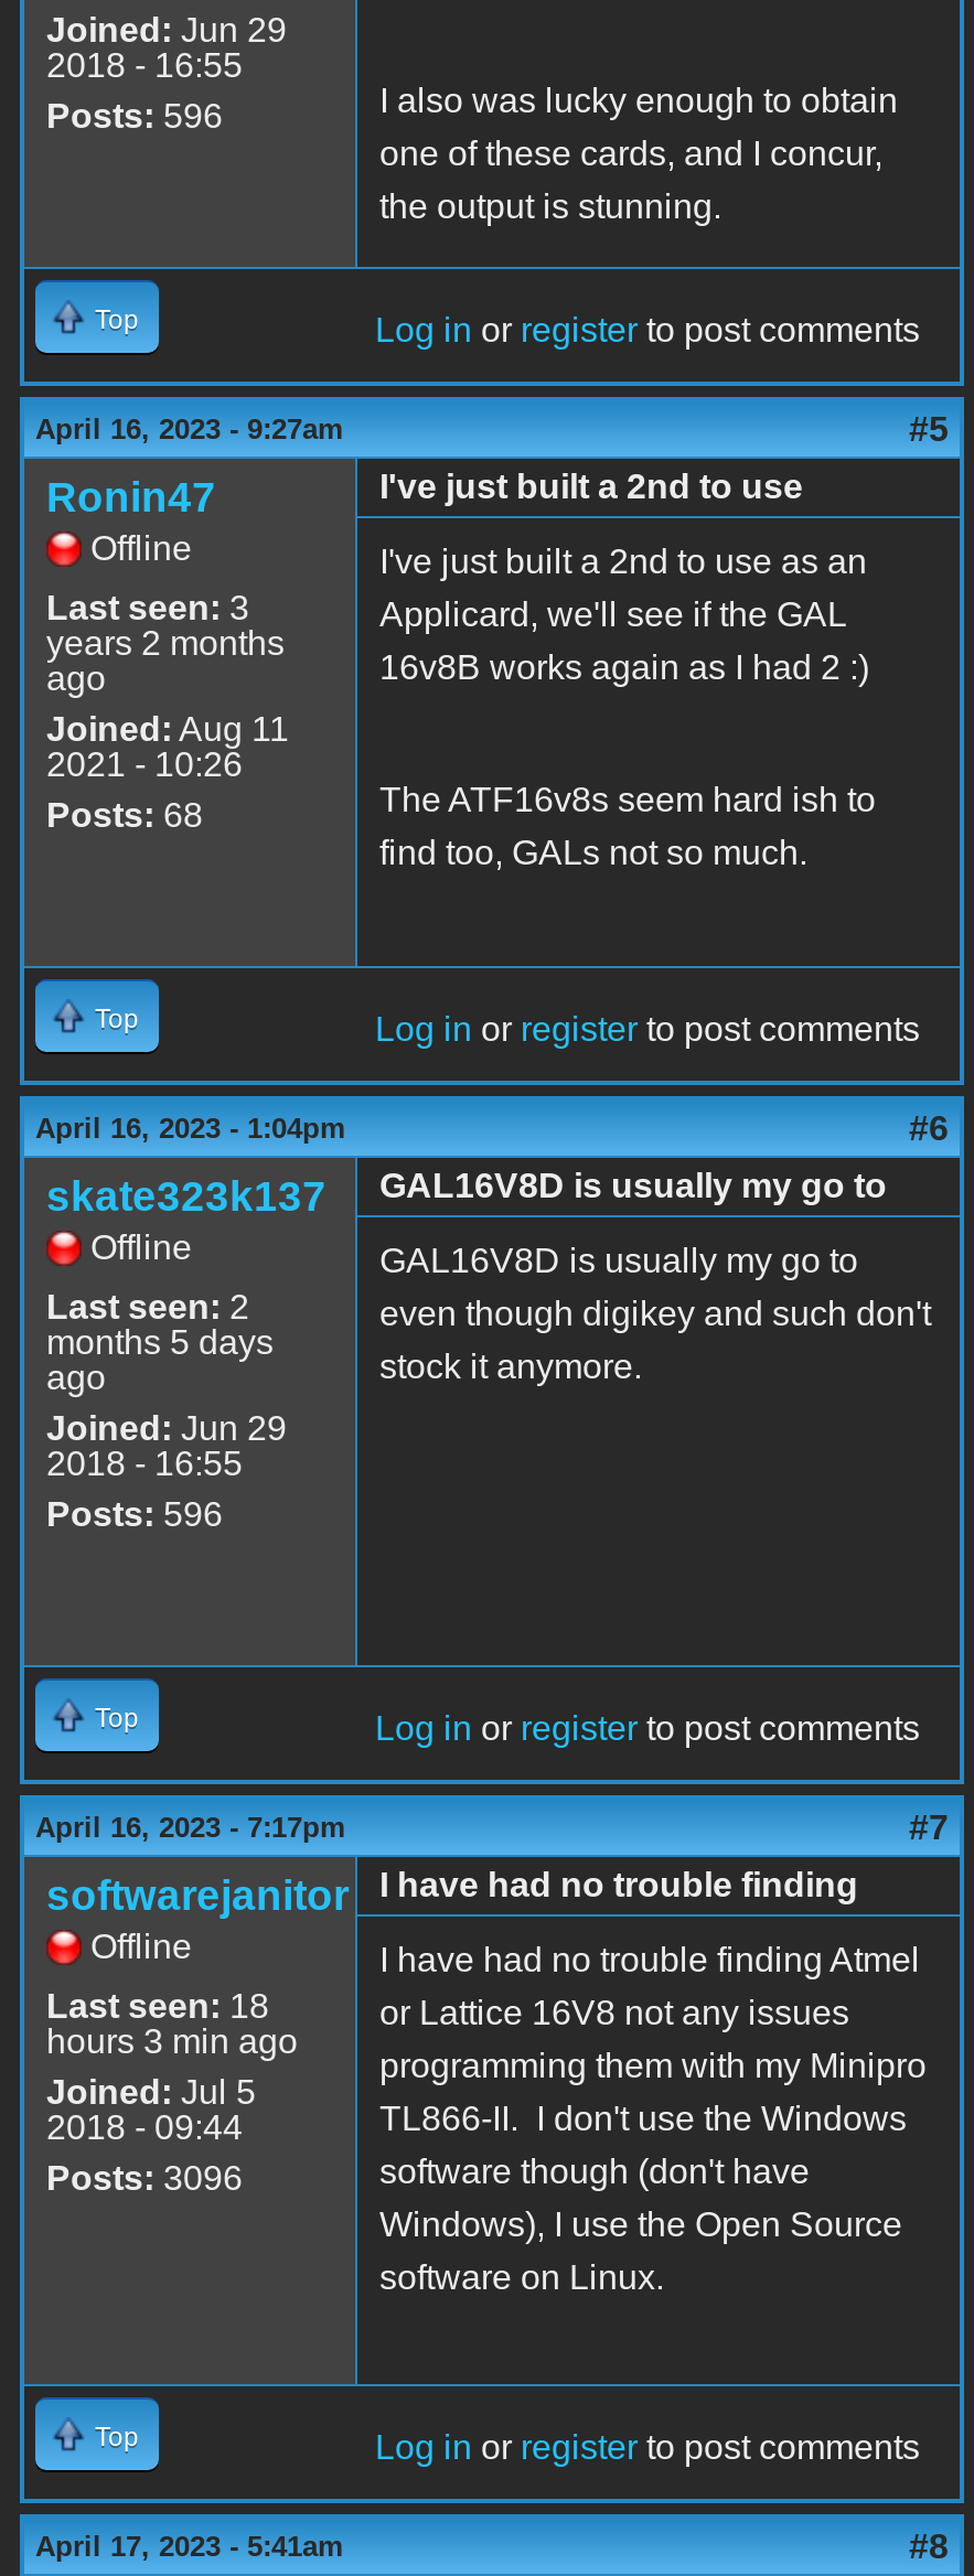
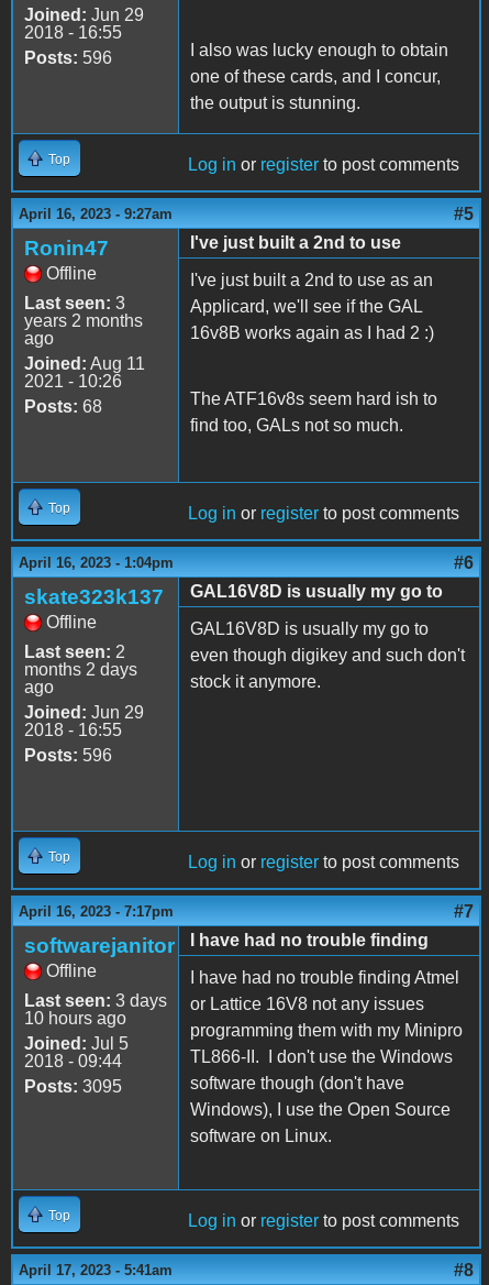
[46,1323,274,1361] months 5 days -> [24,660,137,679] months 2 days
[46,1987,298,2060] Last seen: 18 | hours 3 min ago -> [24,991,167,1027] Last seen: 3 days | 10 hours ago
[46,2159,243,2196] Posts: 3096 -> [24,1077,122,1096] Posts: 3095

